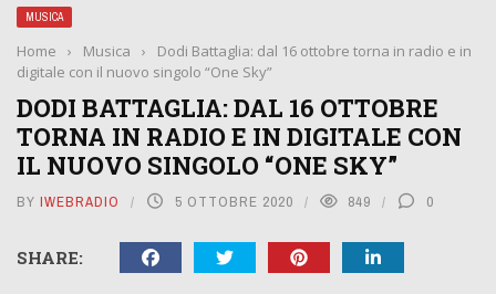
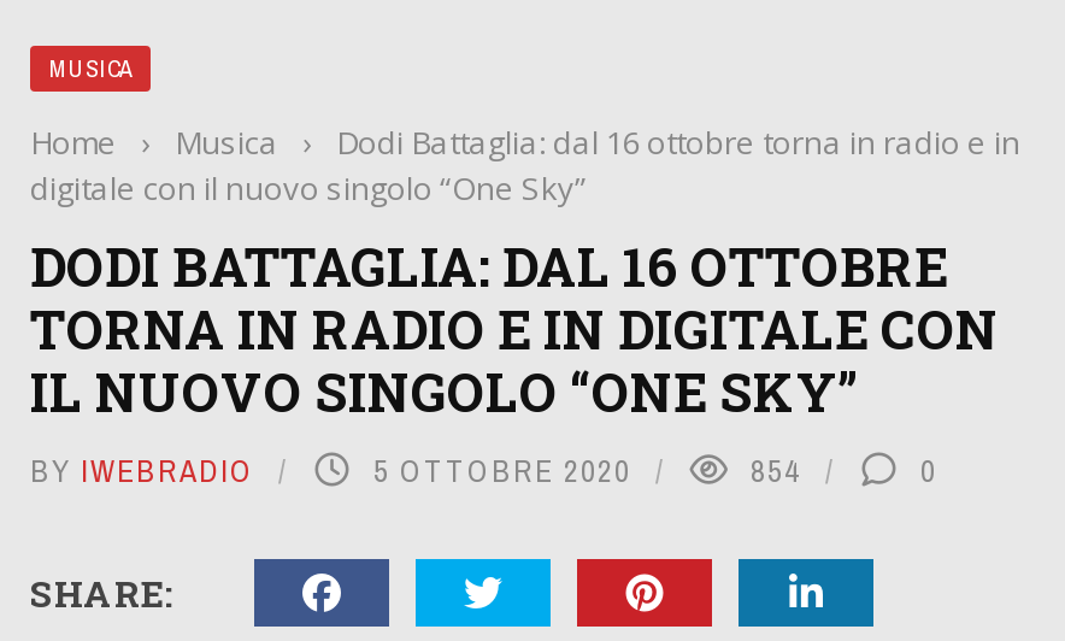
[348,192,371,211] 849 -> [751,451,801,492] 854

